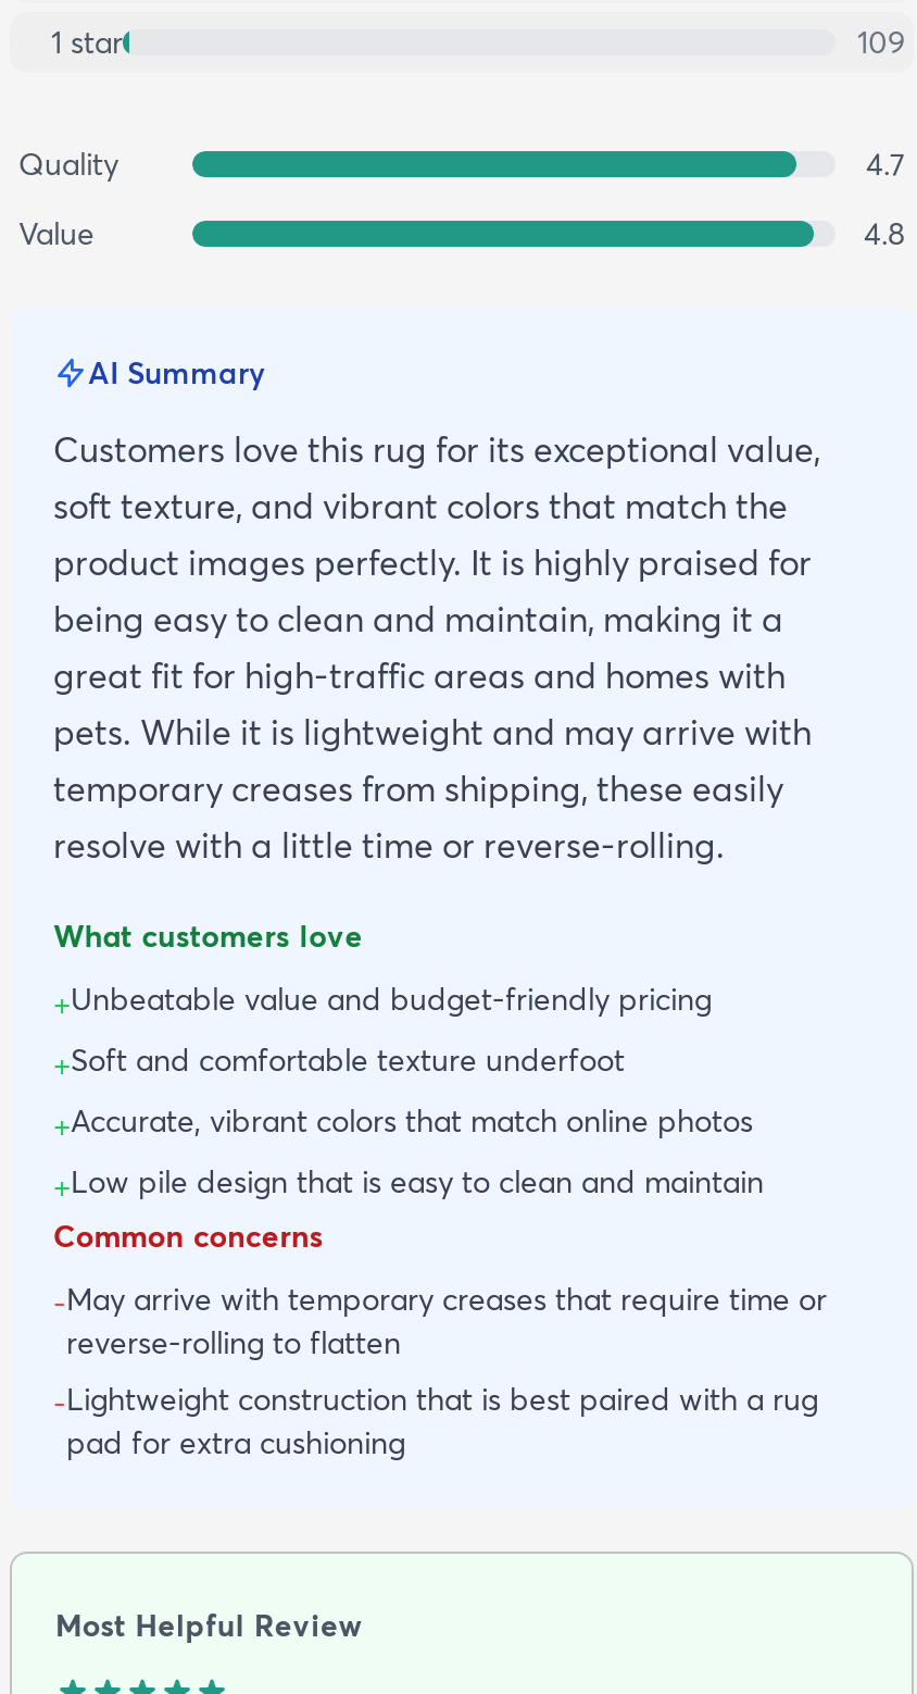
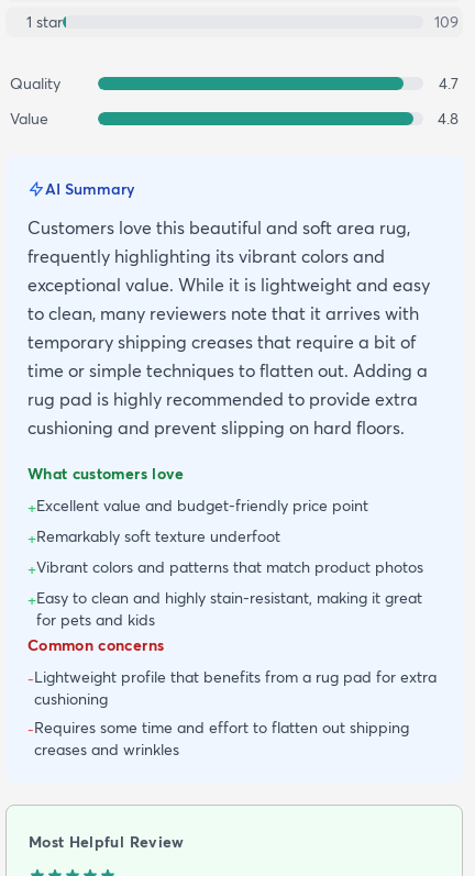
[53,428,820,867] Customers love this rug for its exceptional value, | soft texture, and vibrant colors that match the | product images perfectly. It is highly praised for | being easy to clean and maintain, making it a | great fit for high-traffic areas and homes with | pets. While it is lightweight and may arrive with | temporary creases from shipping, these easily | resolve with a little time or reverse-rolling. -> [27,216,430,438] Customers love this beautiful and soft area rug, | frequently highlighting its vibrant colors and | exceptional value. While it is lightweight and easy | to clean, many reviewers note that it arrives with | temporary shipping creases that require a bit of | time or simple techniques to flatten out. Adding a | rug pad is highly recommended to provide extra | cushioning and prevent slipping on hard floors.
[53,980,764,1206] +Unbeatable value and budget-friendly pricing | +Soft and comfortable texture underfoot | +Accurate, vibrant colors that match online photos | +Low pile design that is easy to clean and maintain -> [27,495,423,630] +Excellent value and budget-friendly price point | +Remarkably soft texture underfoot | +Vibrant colors and patterns that match product photos | +Easy to clean and highly stain-resistant, making it great | for pets and kids
[53,1280,827,1463] -May arrive with temporary creases that require time or | reverse-rolling to flatten | -Lightweight construction that is best paired with a rug | pad for extra cushioning -> [27,667,437,759] -Lightweight profile that benefits from a rug pad for extra | cushioning | -Requires some time and effort to flatten out shipping | creases and wrinkles

